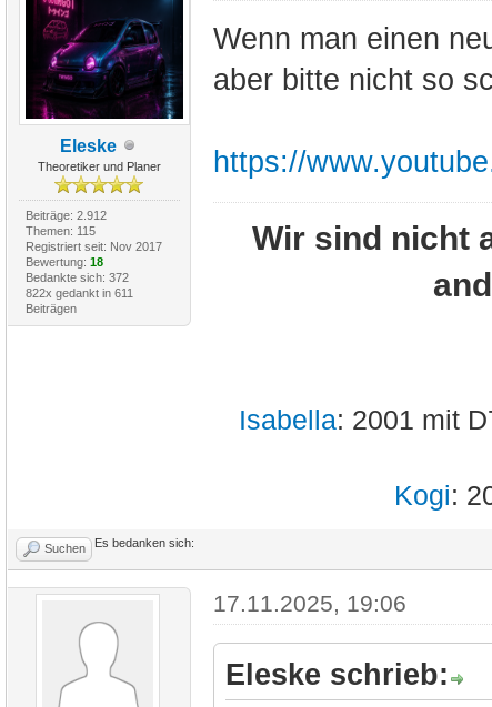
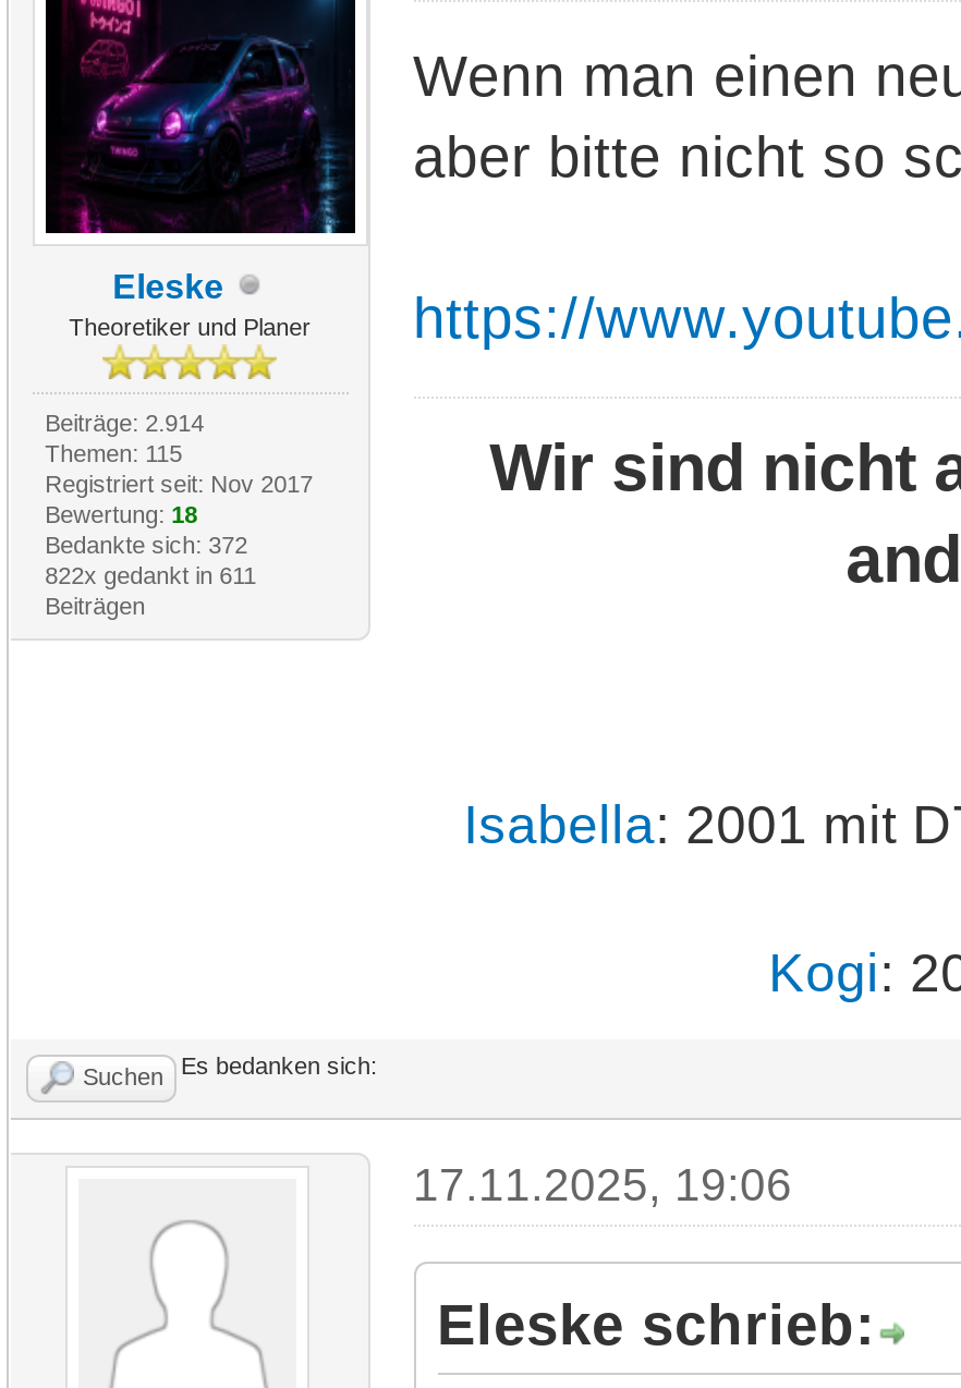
[25,208,106,222] Beiträge: 2.912 -> [45,409,204,435] Beiträge: 2.914

